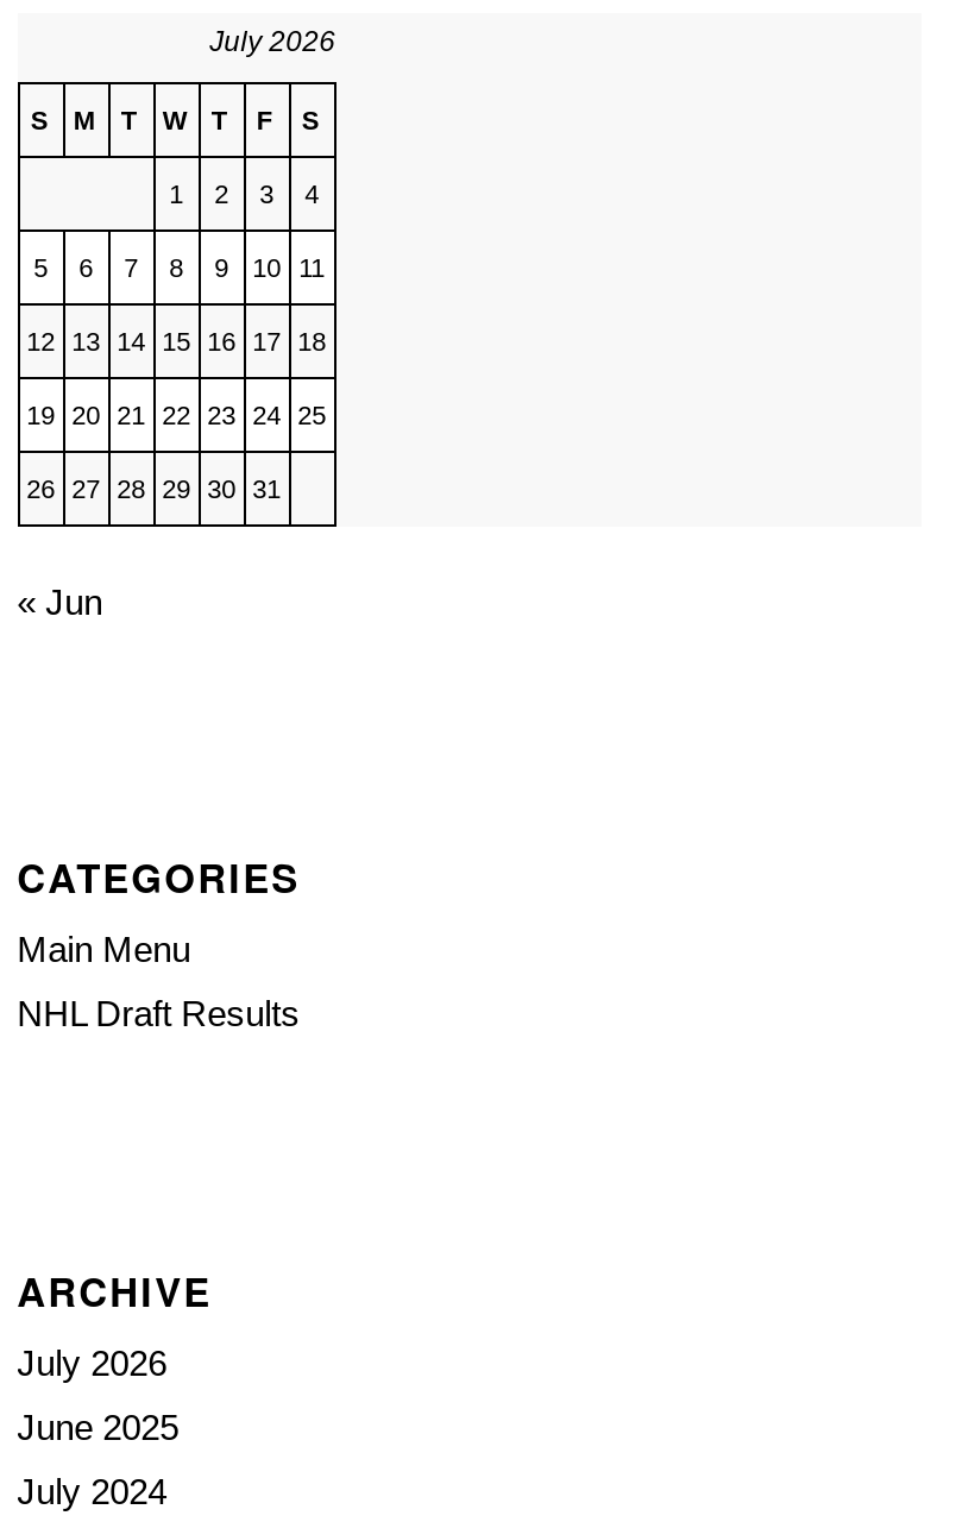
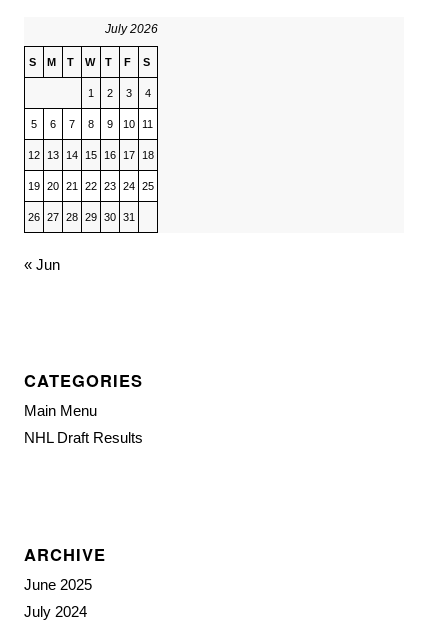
[17,1342,167,1382] July 2026 -> none

